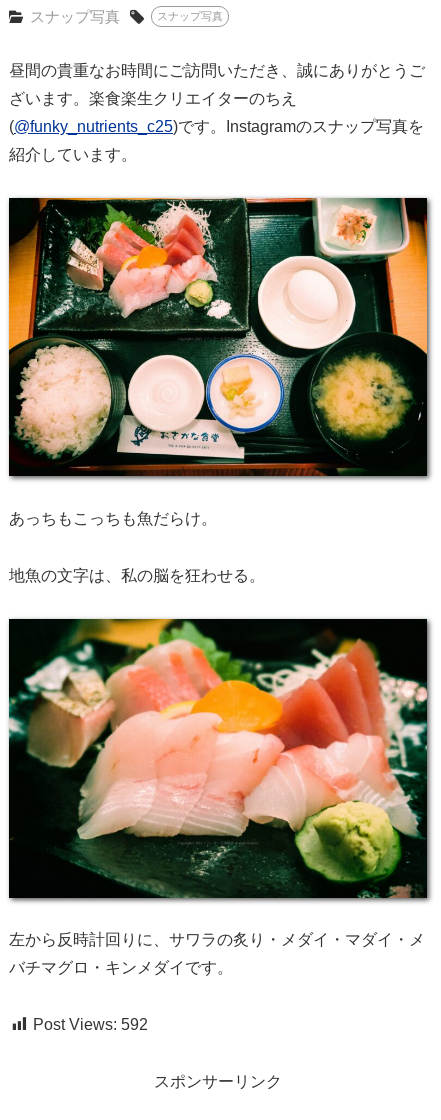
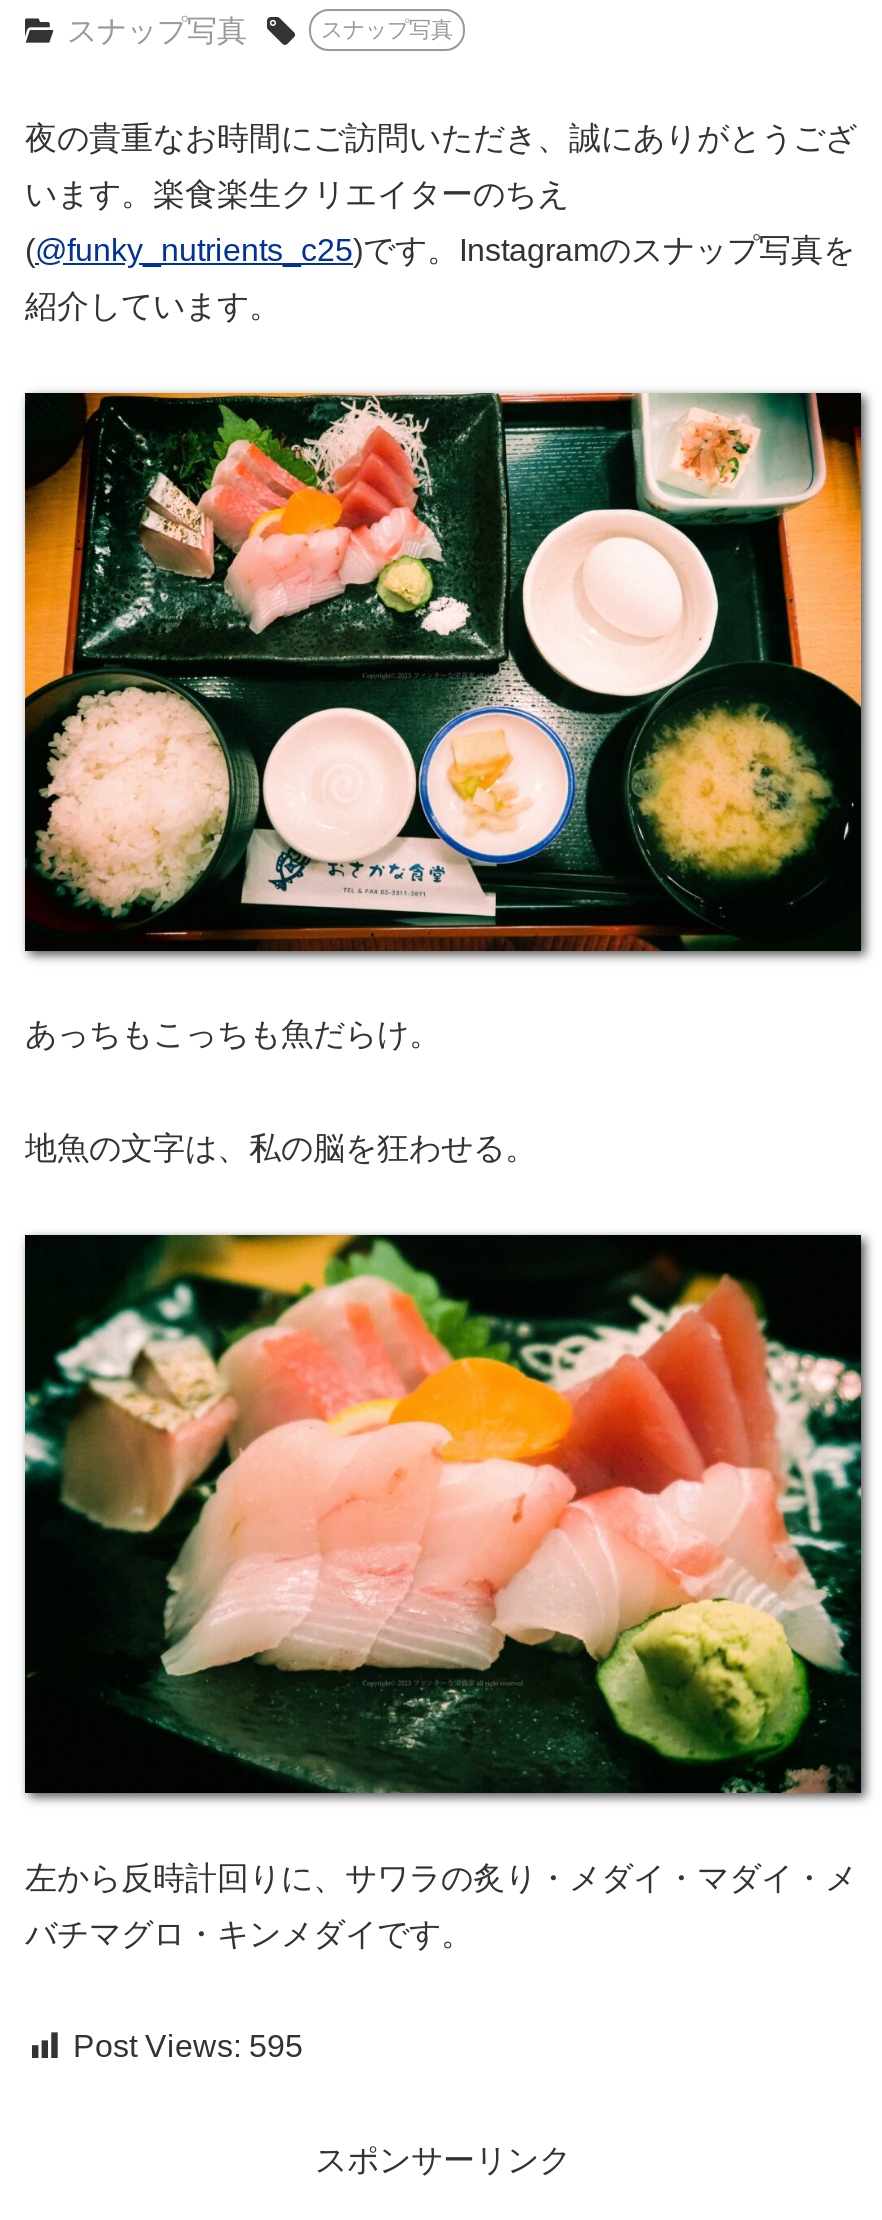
[9,62,425,79] 昼間の貴重なお時間にご訪問いただき、誠にありがとうご -> [25,121,857,155] 夜の貴重なお時間にご訪問いただき、誠にありがとうござ
[9,90,297,107] ざいます。楽食楽生クリエイターのちえ -> [25,177,569,211] います。楽食楽生クリエイターのちえ
[33,1016,148,1033] Post Views: 592 -> [73,2030,303,2064] Post Views: 595

